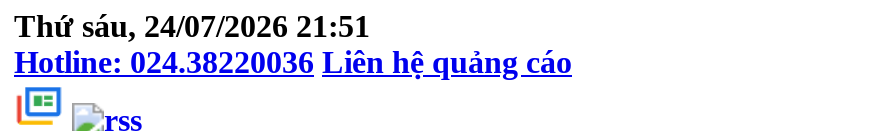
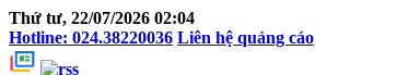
[14,9,370,43] Thứ sáu, 24/07/2026 21:51 -> [9,9,195,27] Thứ tư, 22/07/2026 02:04

